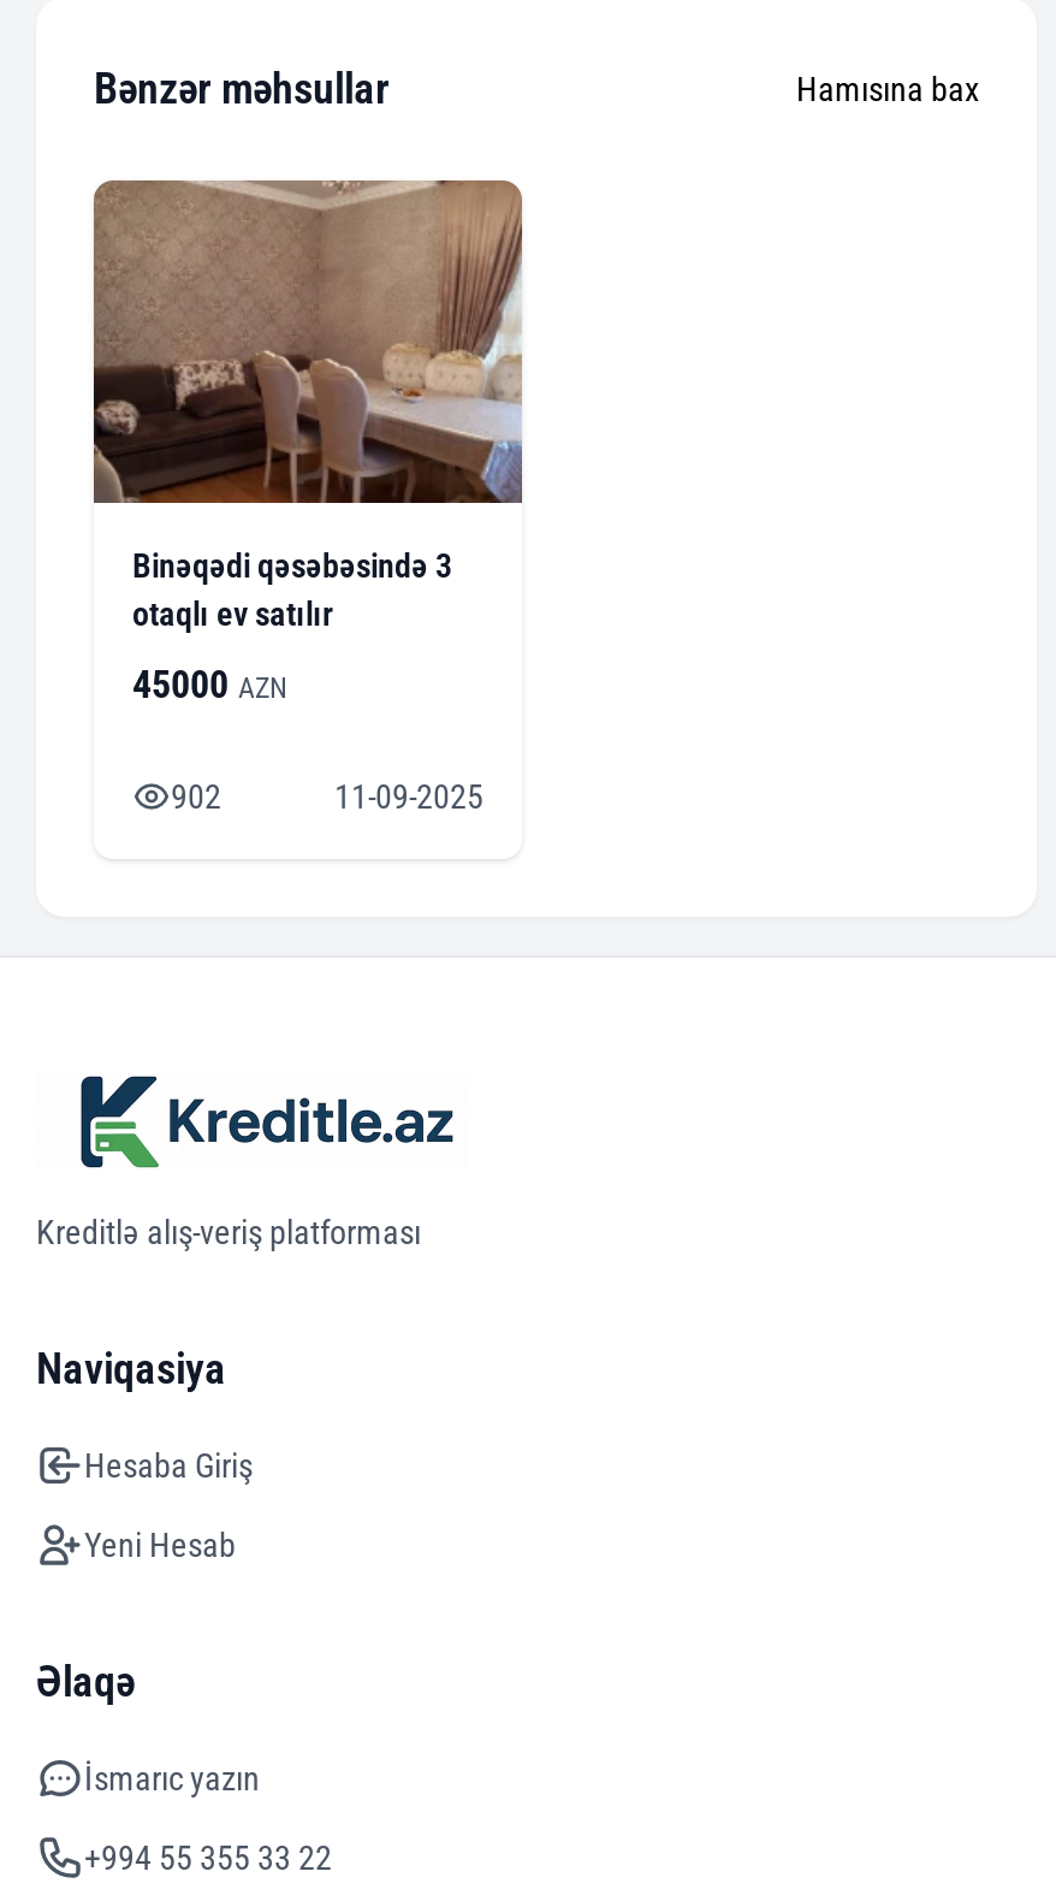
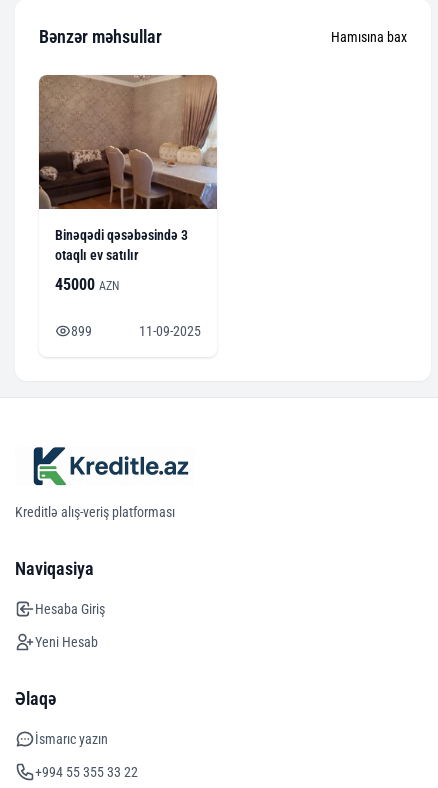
[171,776,221,815] 902 -> [71,322,92,338] 899

